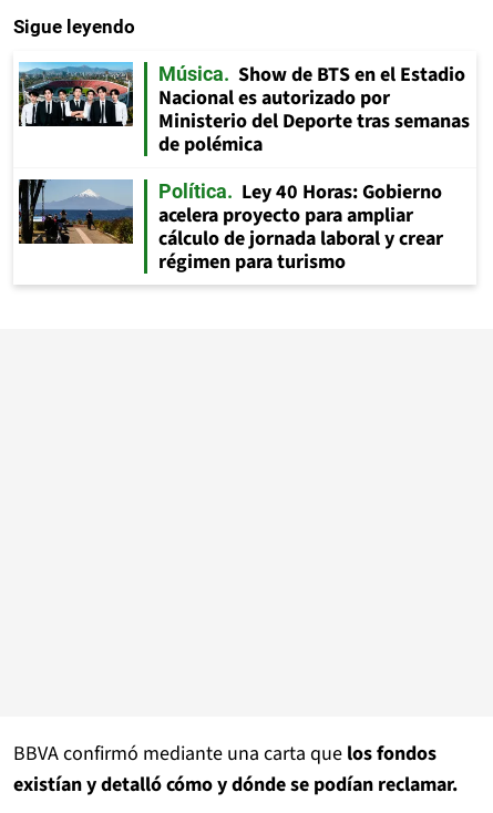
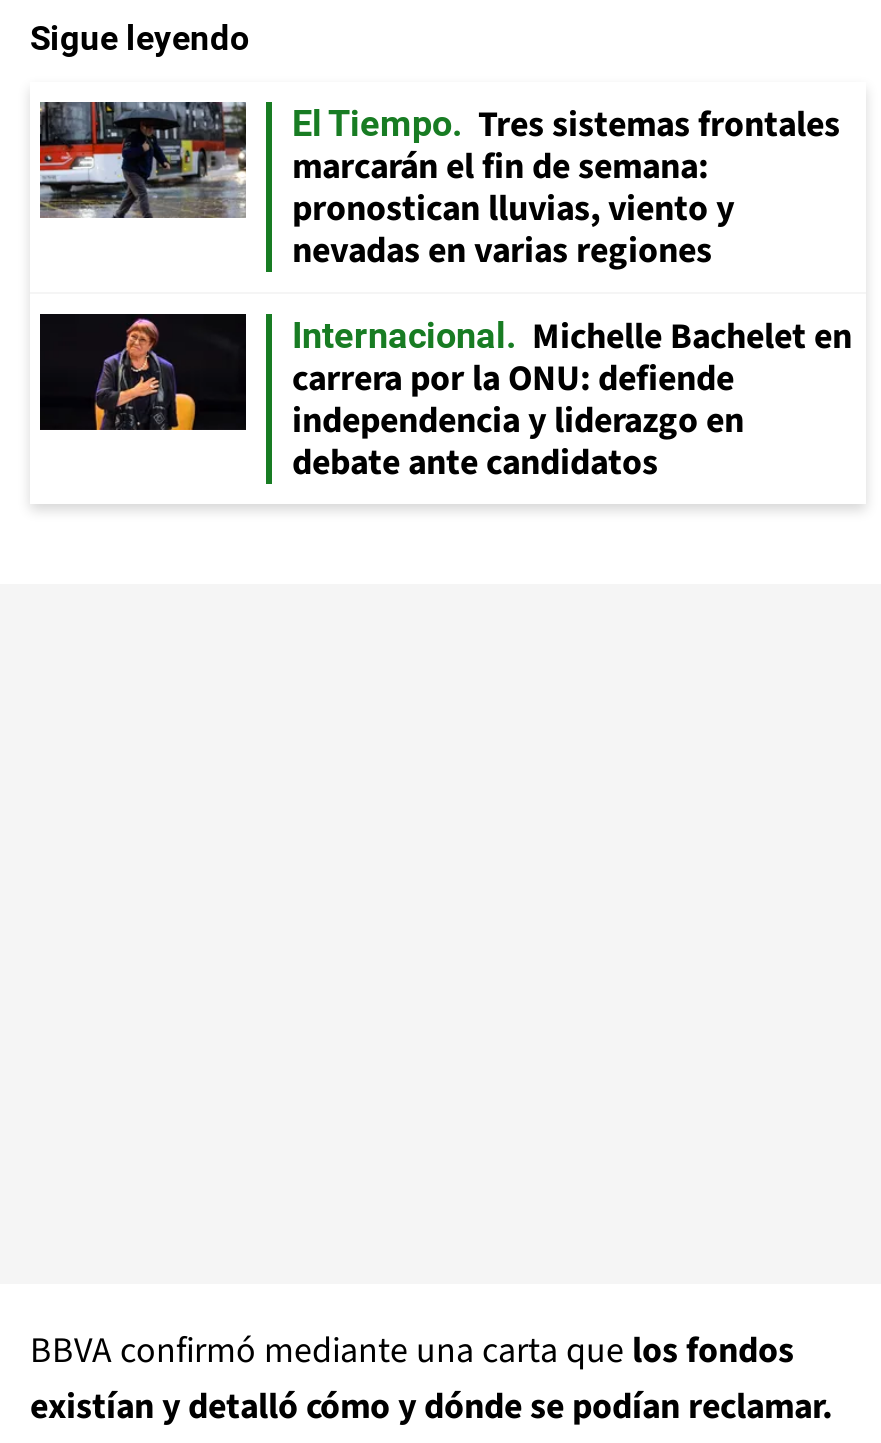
[18,61,470,158] [image] | Música | Show de BTS en el Estadio | Nacional es autorizado por | Ministerio del Deporte tras semanas | de polémica -> [38,100,840,276] [image] | El Tiempo | Tres sistemas frontales | marcarán el fin de semana: | pronostican lluvias, viento y | nevadas en varias regiones
[18,178,443,276] [image] | Política | Ley 40 Horas: Gobierno | acelera proyecto para ampliar | cálculo de jornada laboral y crear | régimen para turismo -> [38,312,852,488] [image] | Internacional | Michelle Bachelet en | carrera por la ONU: defiende | independencia y liderazgo en | debate ante candidatos

